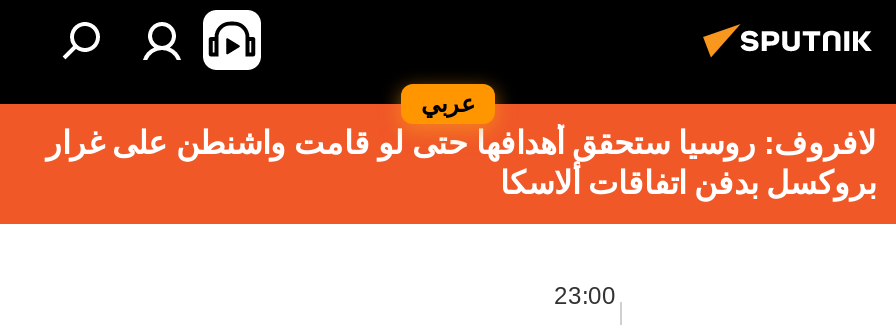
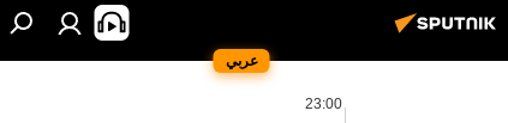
[6,102,890,226] [image] | لافروف: روسيا ستحقق أهدافها حتى لو قامت واشنطن على غرار | بروكسل بدفن اتفاقات ألاسكا -> none

